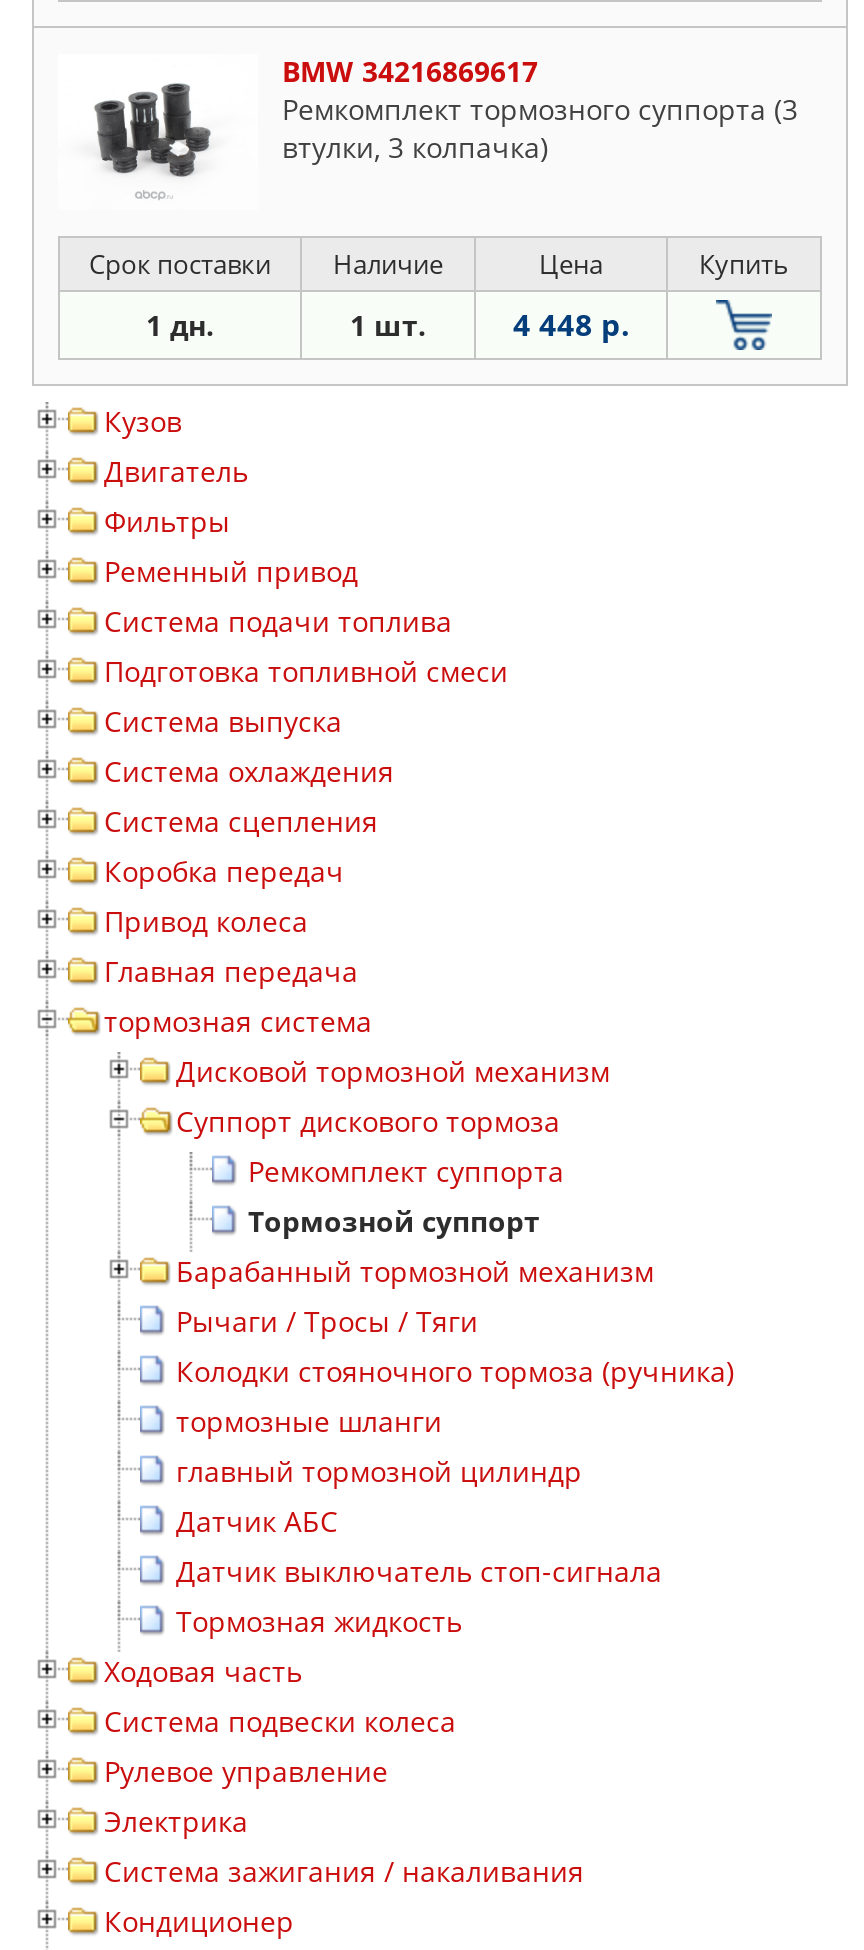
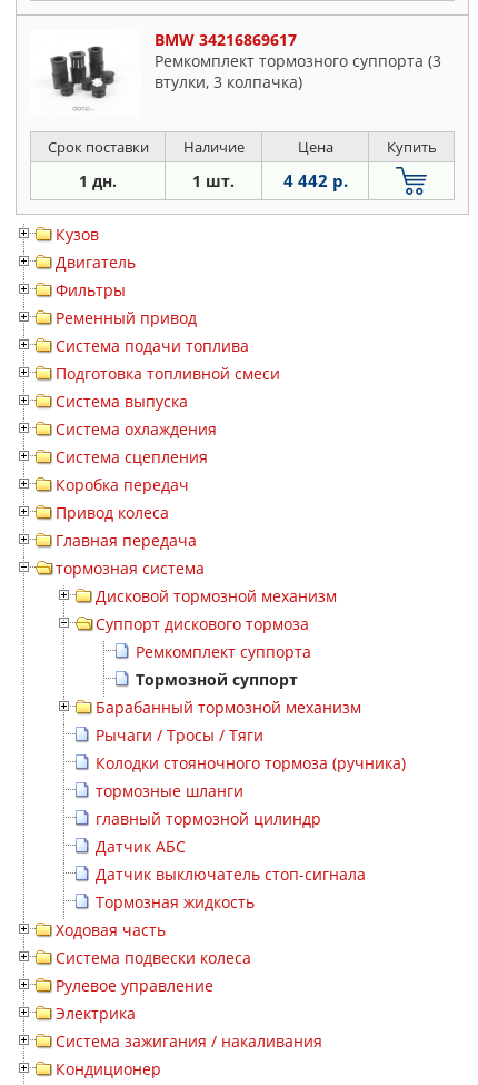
[513,304,629,344] 4 448 р. -> [283,169,347,191] 4 442 р.

